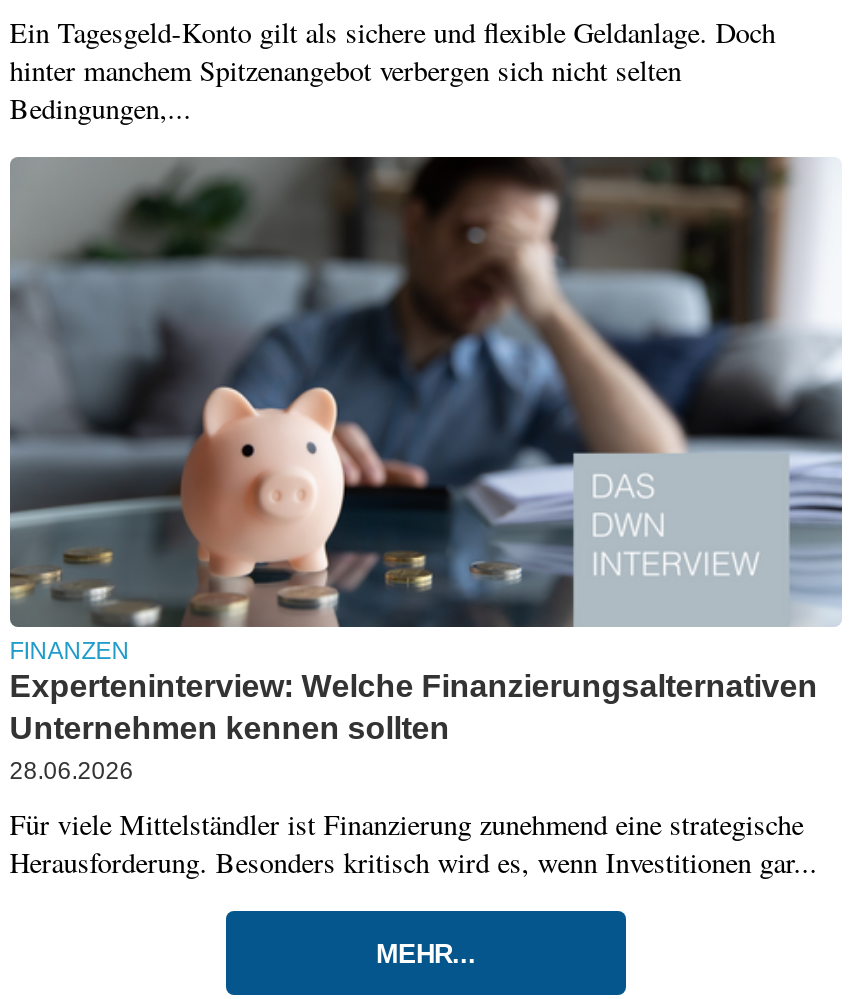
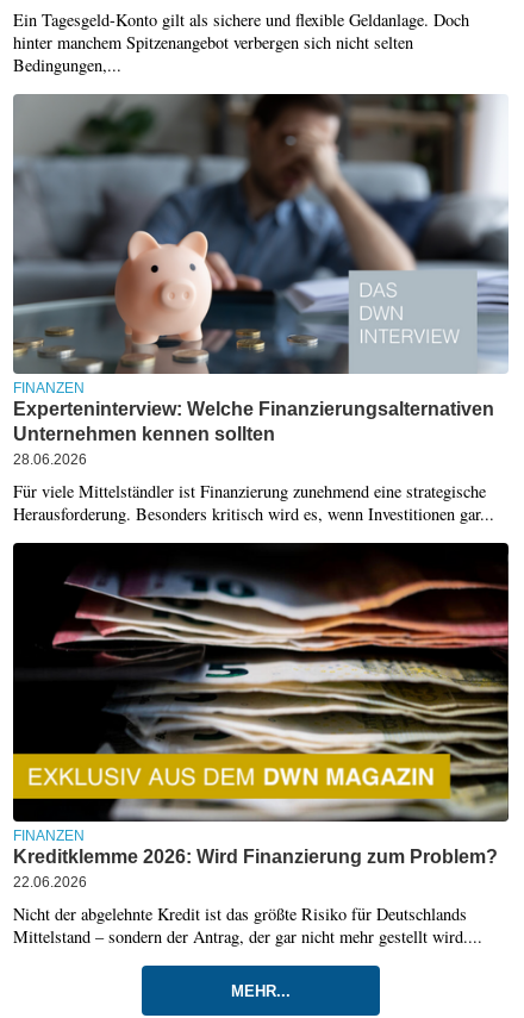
none -> [12,542,510,948] [image] | FINANZEN | Kreditklemme 2026: Wird Finanzierung zum Problem? | 22.06.2026 | Nicht der abgelehnte Kredit ist das größte Risiko für Deutschlands | Mittelstand – sondern der Antrag, der gar nicht mehr gestellt wird....

